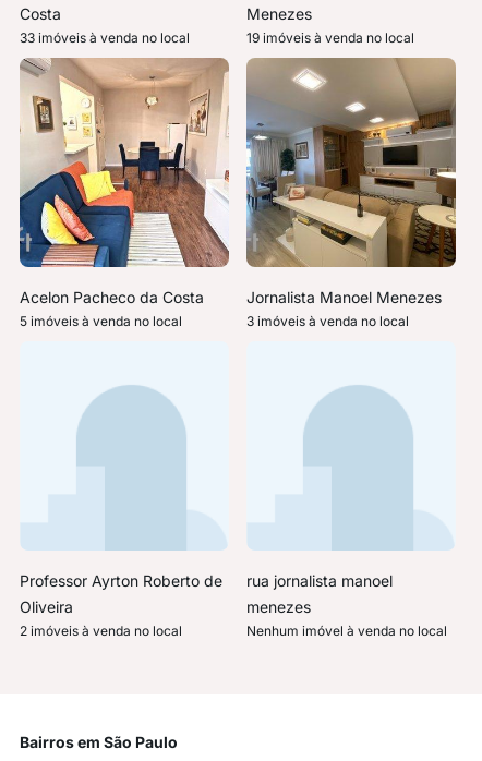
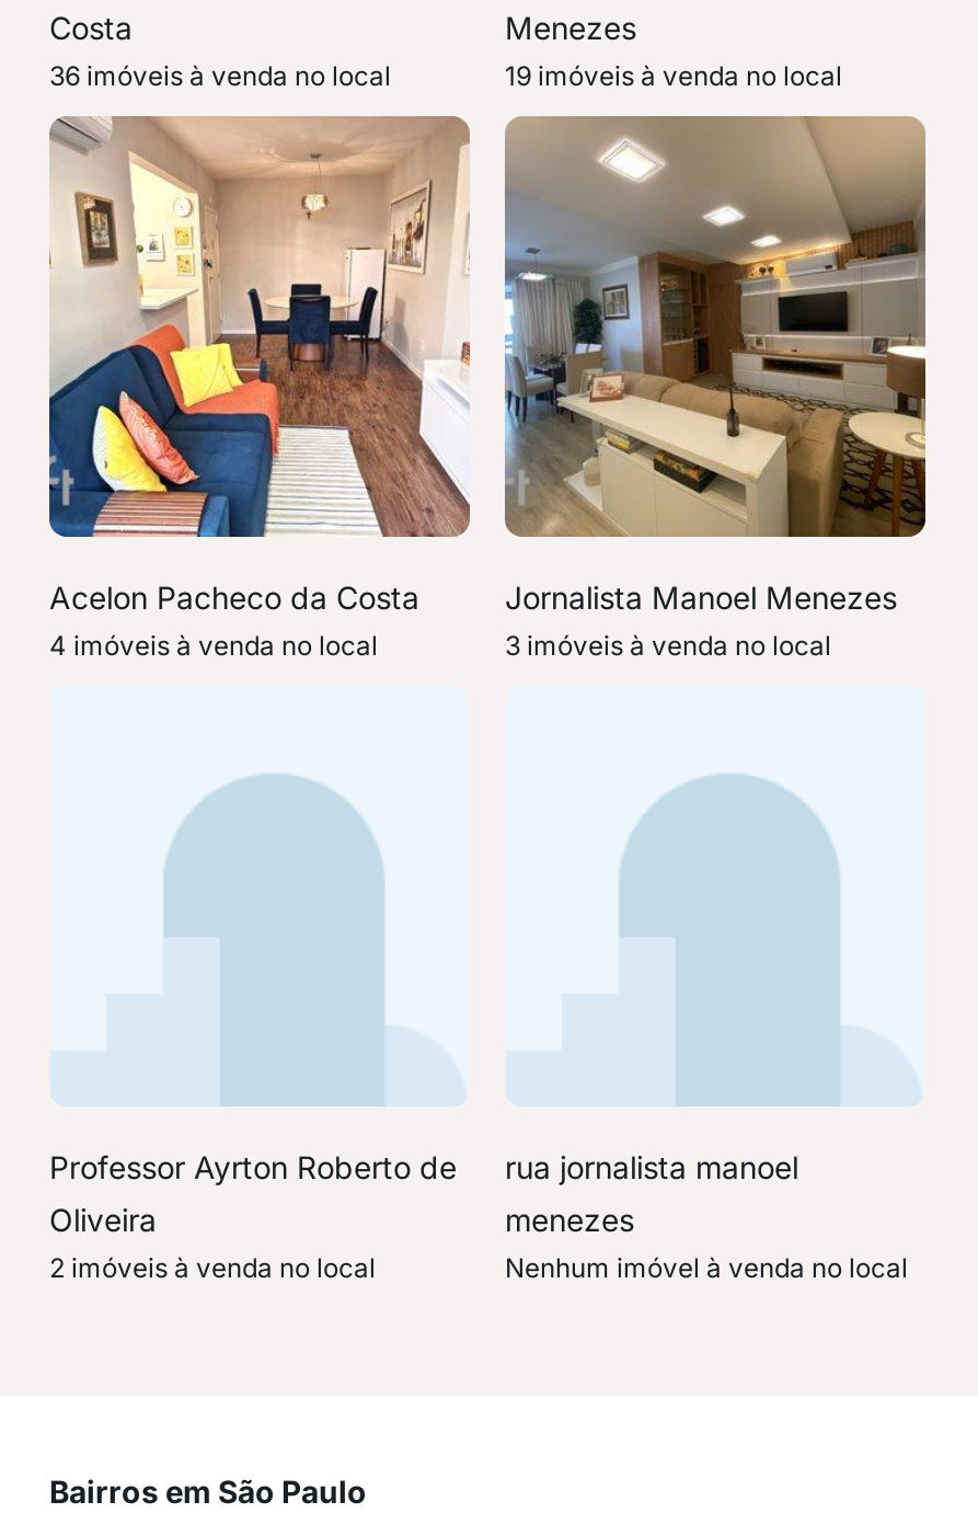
[20,29,190,46] 33 imóveis à venda no local -> [49,59,391,92] 36 imóveis à venda no local
[20,313,182,329] 5 imóveis à venda no local -> [49,629,378,662] 4 imóveis à venda no local

